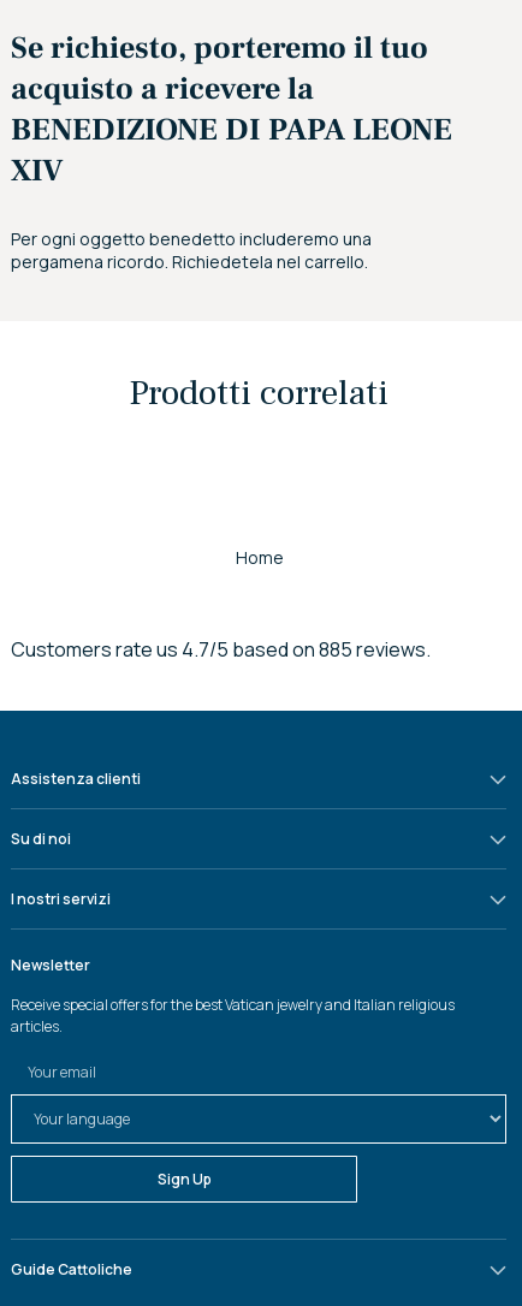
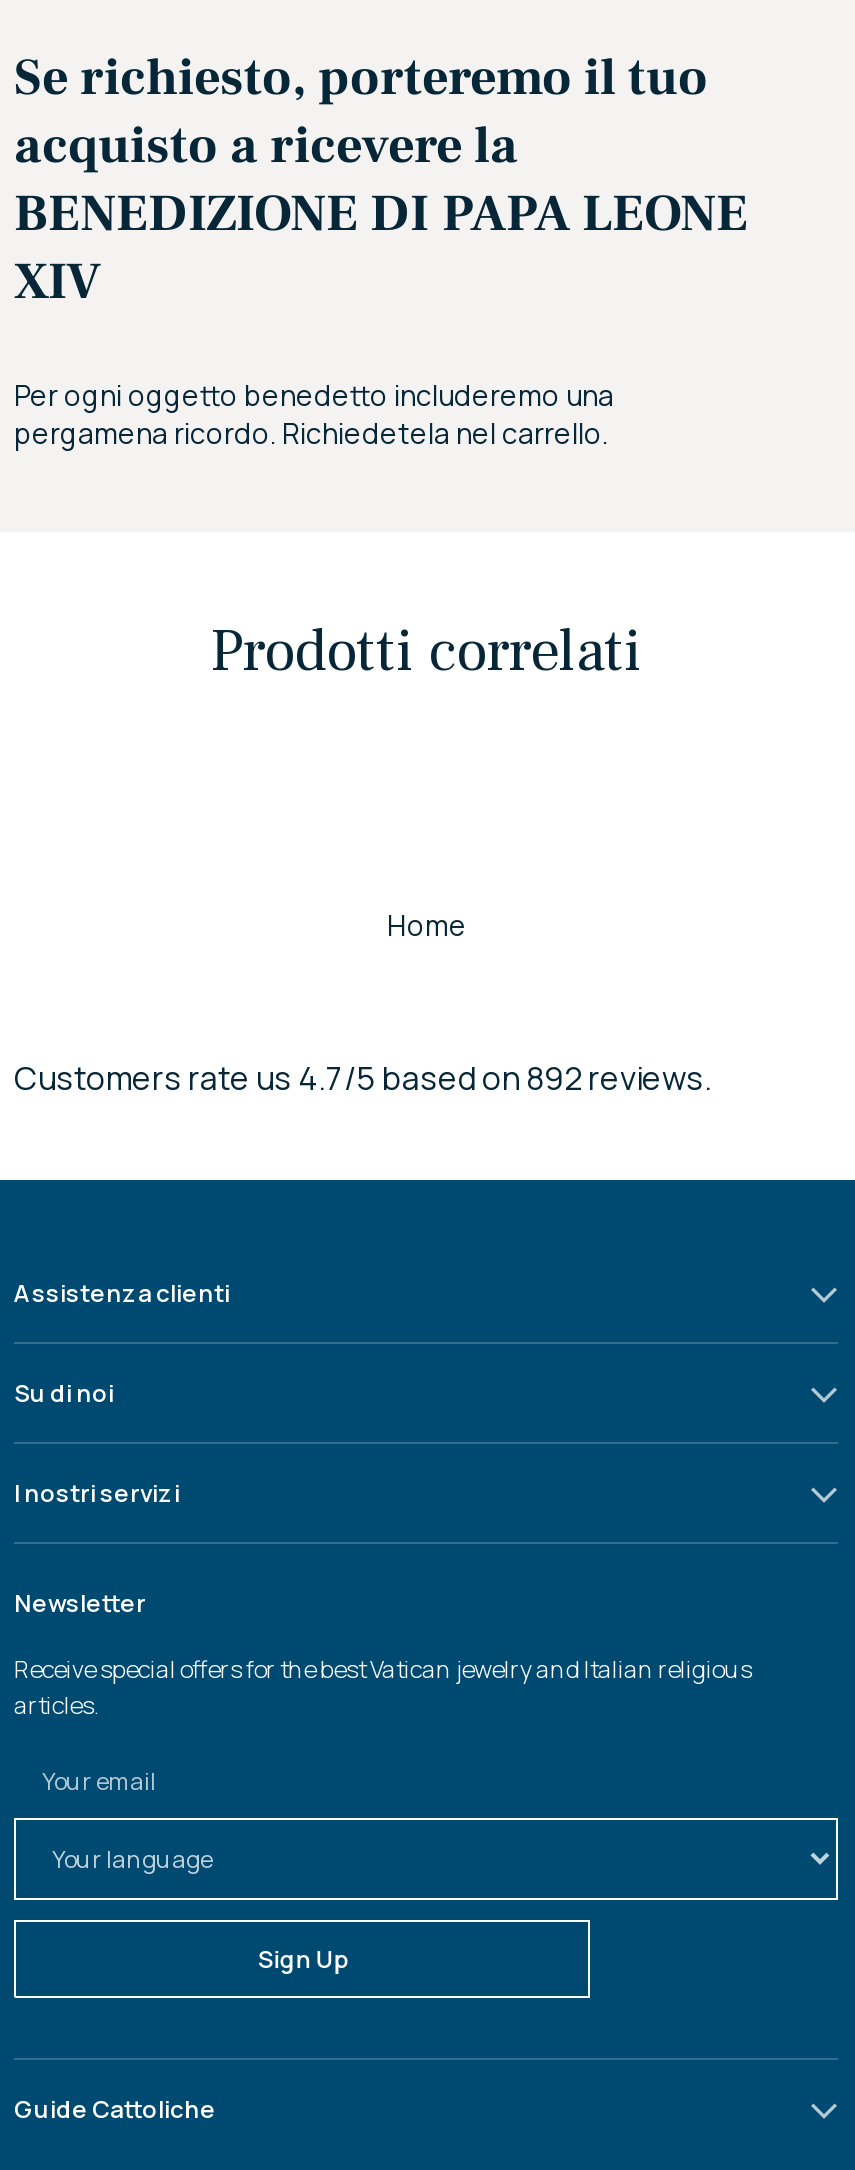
[11,636,431,662] Customers rate us 4.7/5 based on 885 reviews. -> [14,1056,712,1100] Customers rate us 4.7/5 based on 892 reviews.

